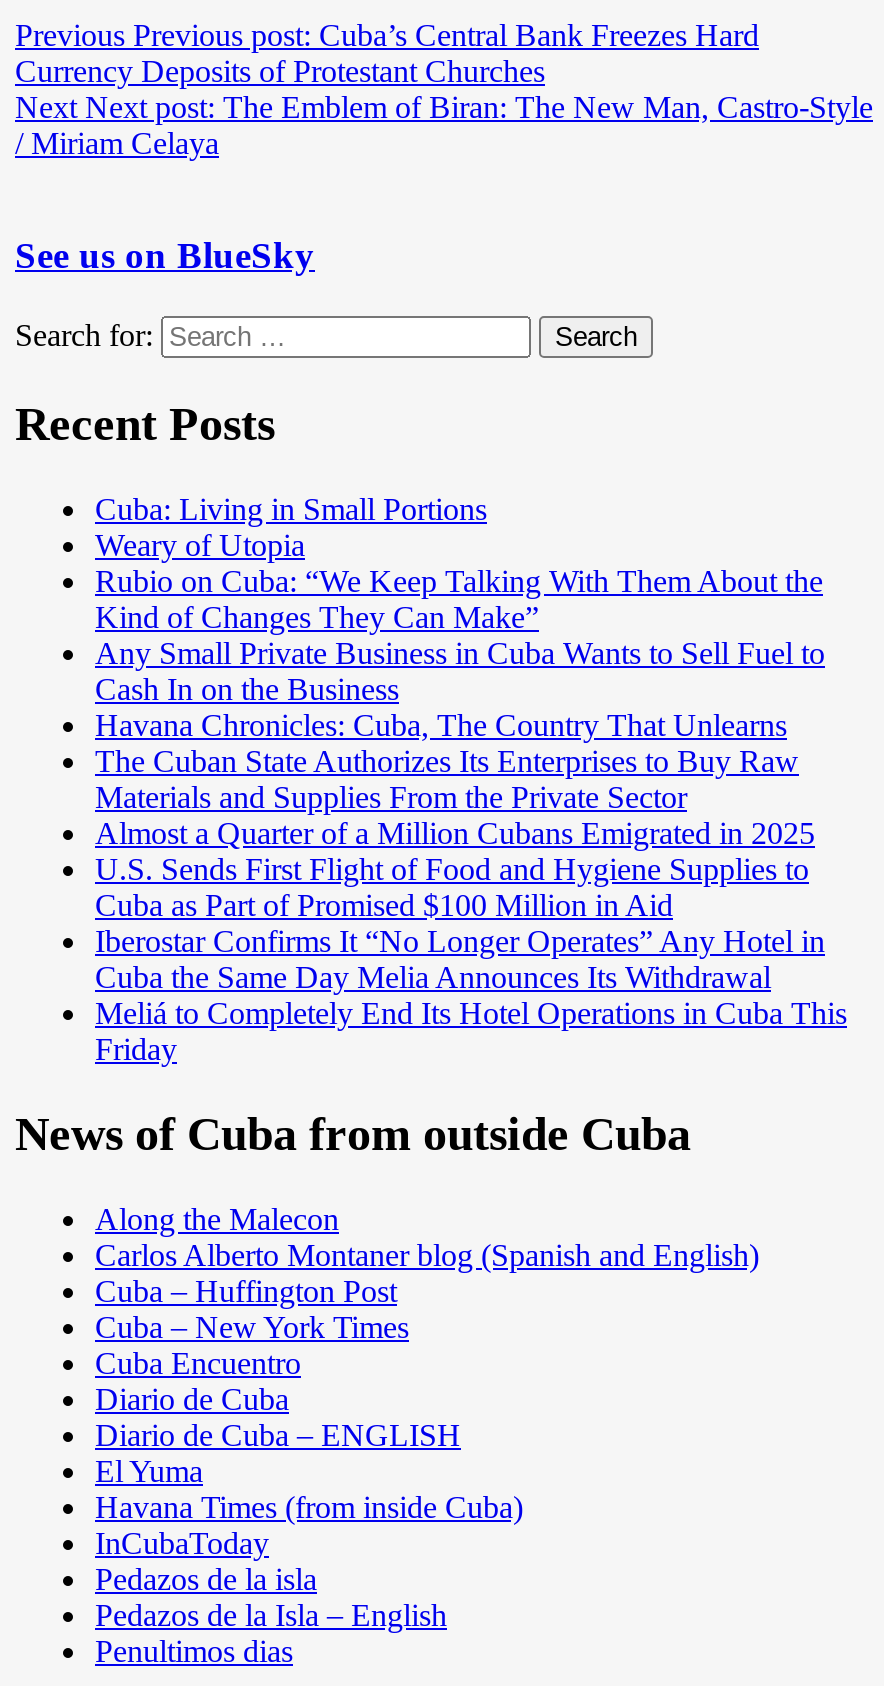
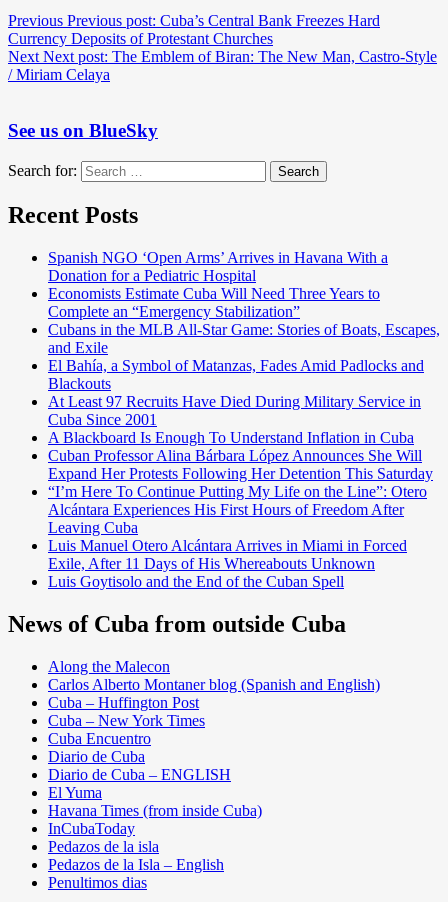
[95,492,847,1066] Cuba: Living in Small Portions | Weary of Utopia | Rubio on Cuba: “We Keep Talking With Them About the | Kind of Changes They Can Make” | Any Small Private Business in Cuba Wants to Sell Fuel to | Cash In on the Business | Havana Chronicles: Cuba, The Country That Unlearns | The Cuban State Authorizes Its Enterprises to Buy Raw | Materials and Supplies From the Private Sector | Almost a Quarter of a Million Cubans Emigrated in 2025 | U.S. Sends First Flight of Food and Hygiene Supplies to | Cuba as Part of Promised $100 Million in Aid | Iberostar Confirms It “No Longer Operates” Any Hotel in | Cuba the Same Day Melia Announces Its Withdrawal | Meliá to Completely End Its Hotel Operations in Cuba This | Friday -> [48,249,440,590] Spanish NGO ‘Open Arms’ Arrives in Havana With a | Donation for a Pediatric Hospital | Economists Estimate Cuba Will Need Three Years to | Complete an “Emergency Stabilization” | Cubans in the MLB All-Star Game: Stories of Boats, Escapes, | and Exile | El Bahía, a Symbol of Matanzas, Fades Amid Padlocks and | Blackouts | At Least 97 Recruits Have Died During Military Service in | Cuba Since 2001 | A Blackboard Is Enough To Understand Inflation in Cuba | Cuban Professor Alina Bárbara López Announces She Will | Expand Her Protests Following Her Detention This Saturday | “I’m Here To Continue Putting My Life on the Line”: Otero | Alcántara Experiences His First Hours of Freedom After | Leaving Cuba | Luis Manuel Otero Alcántara Arrives in Miami in Forced | Exile, After 11 Days of His Whereabouts Unknown | Luis Goytisolo and the End of the Cuban Spell

